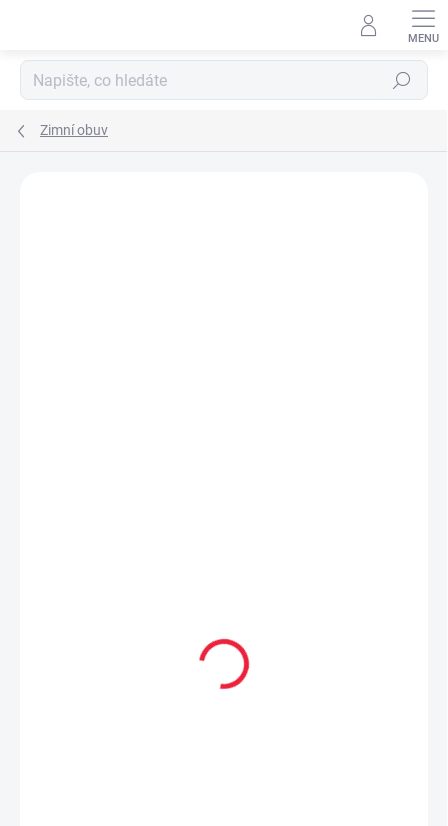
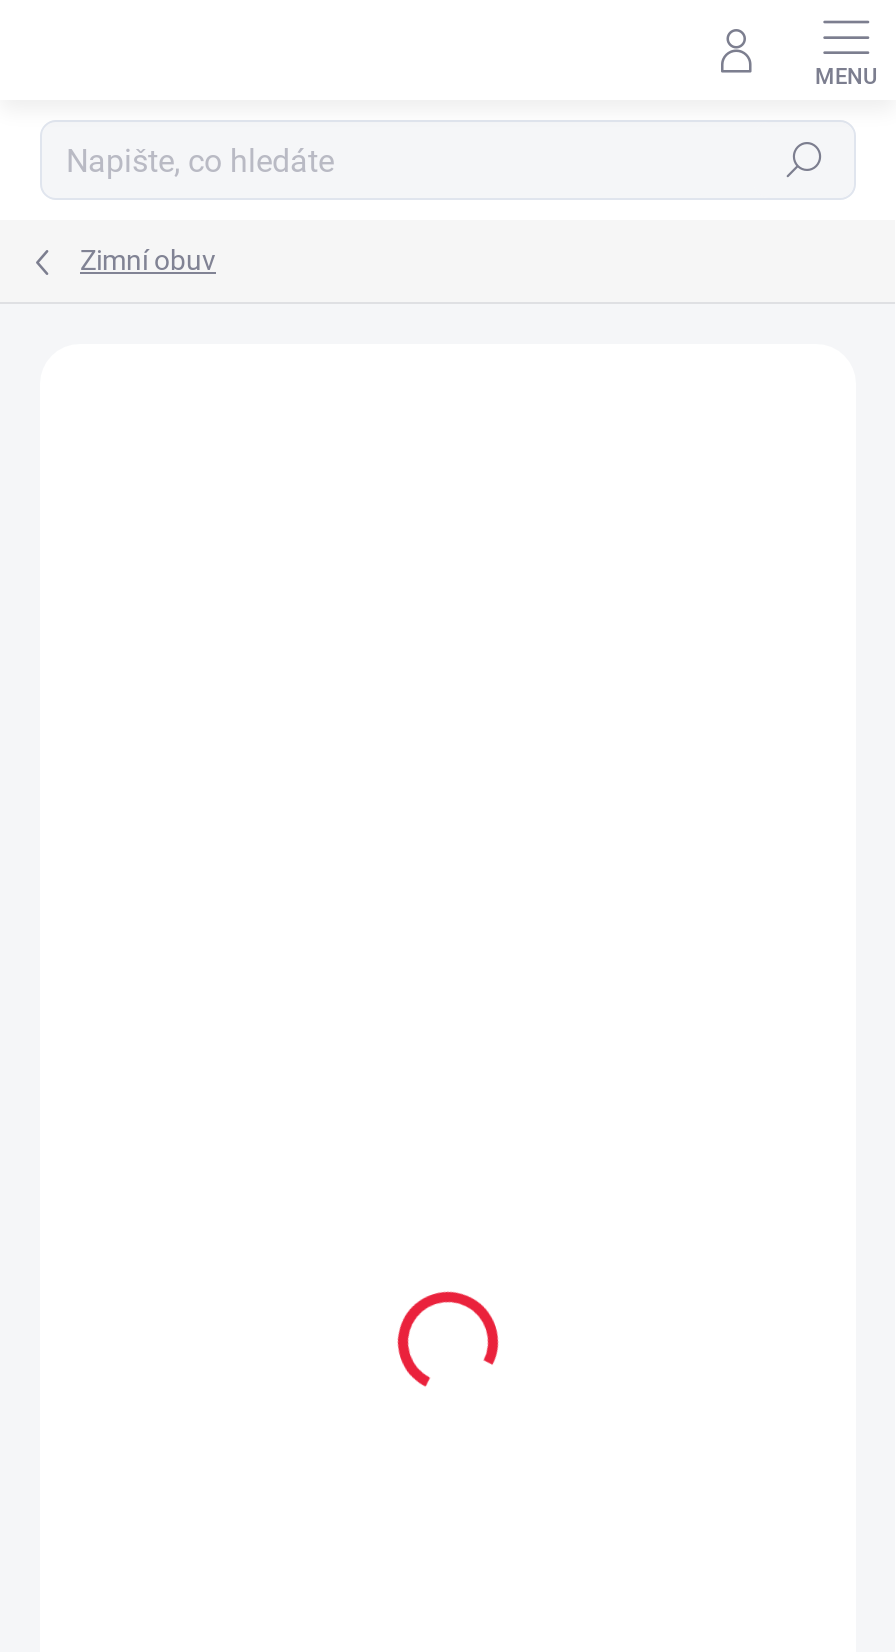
[198,637,250,693] [image] -> [394,1276,500,1388] [image]

